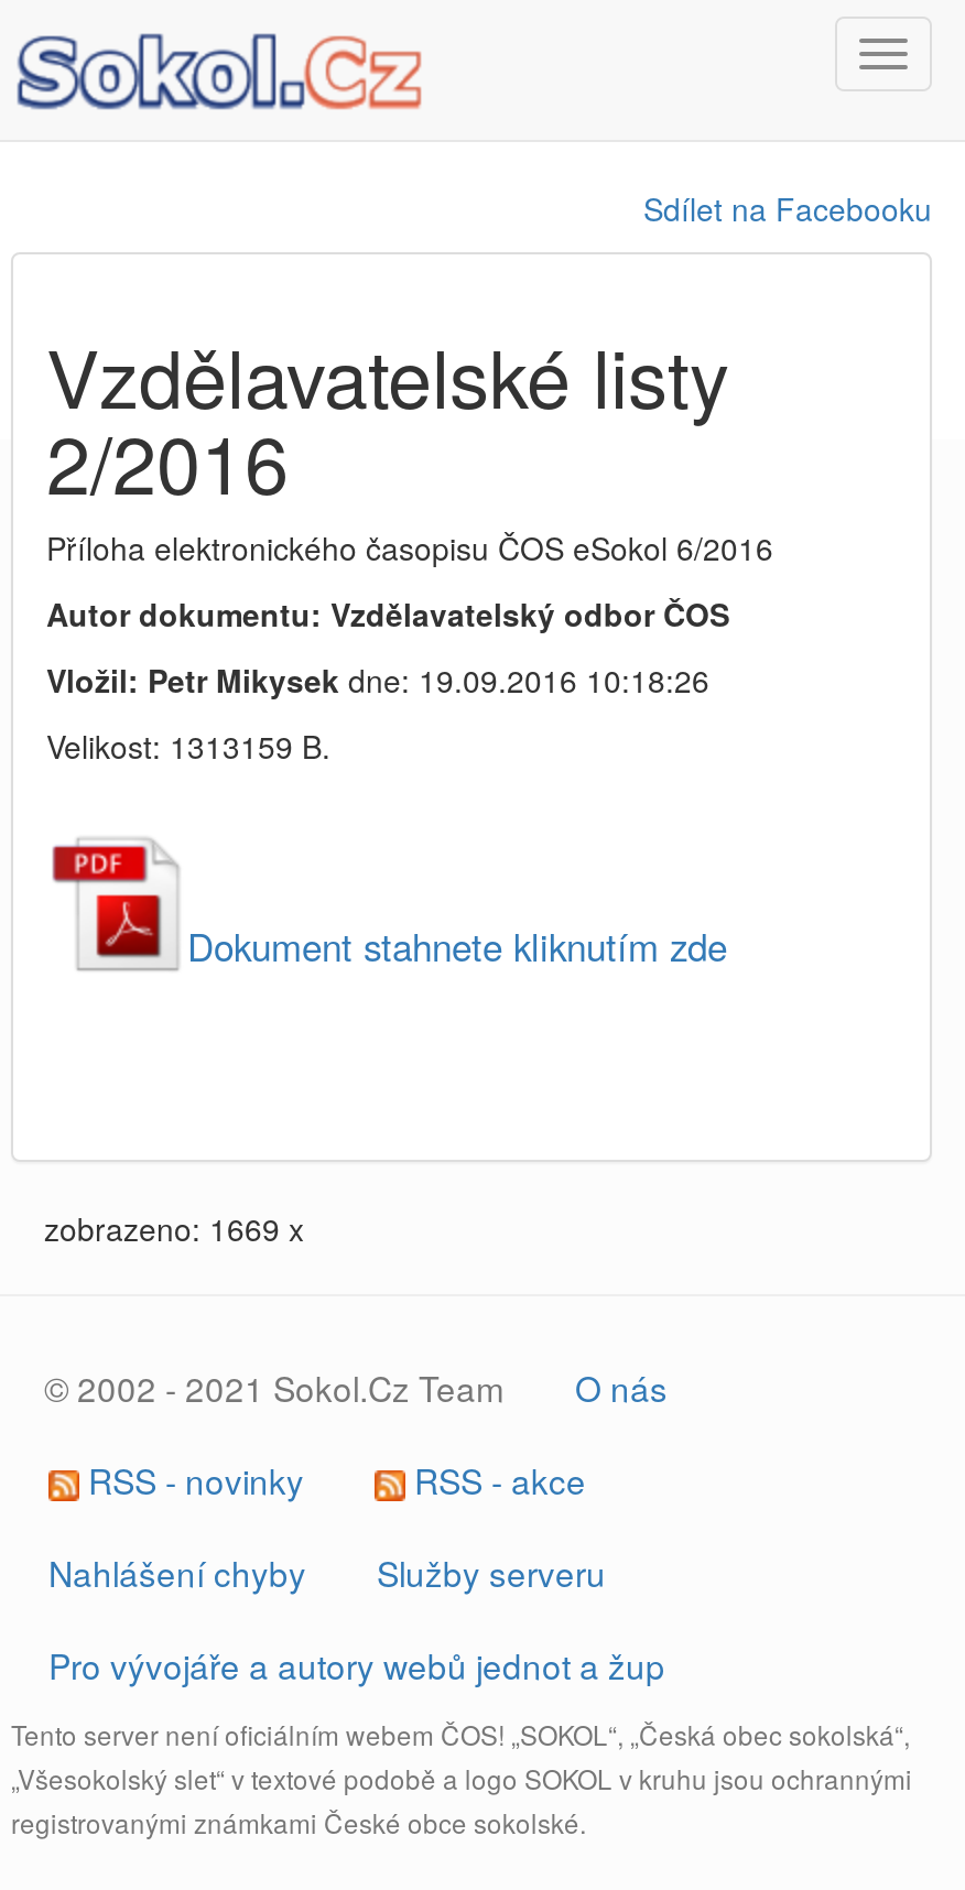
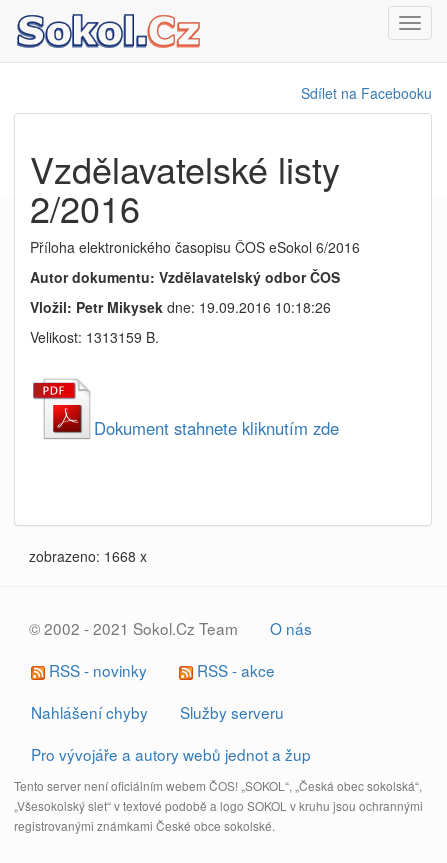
[44,1206,304,1250] zobrazeno: 1669 x -> [29,546,147,566] zobrazeno: 1668 x

